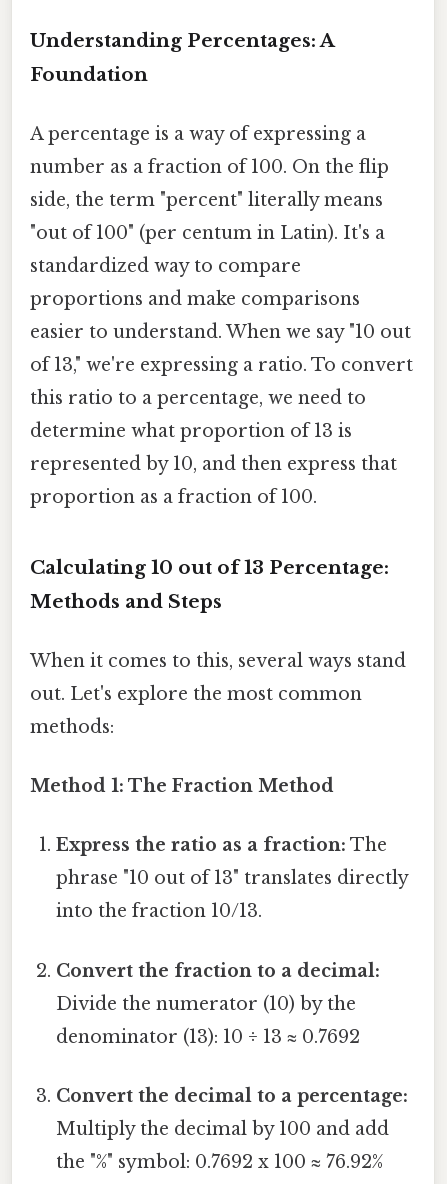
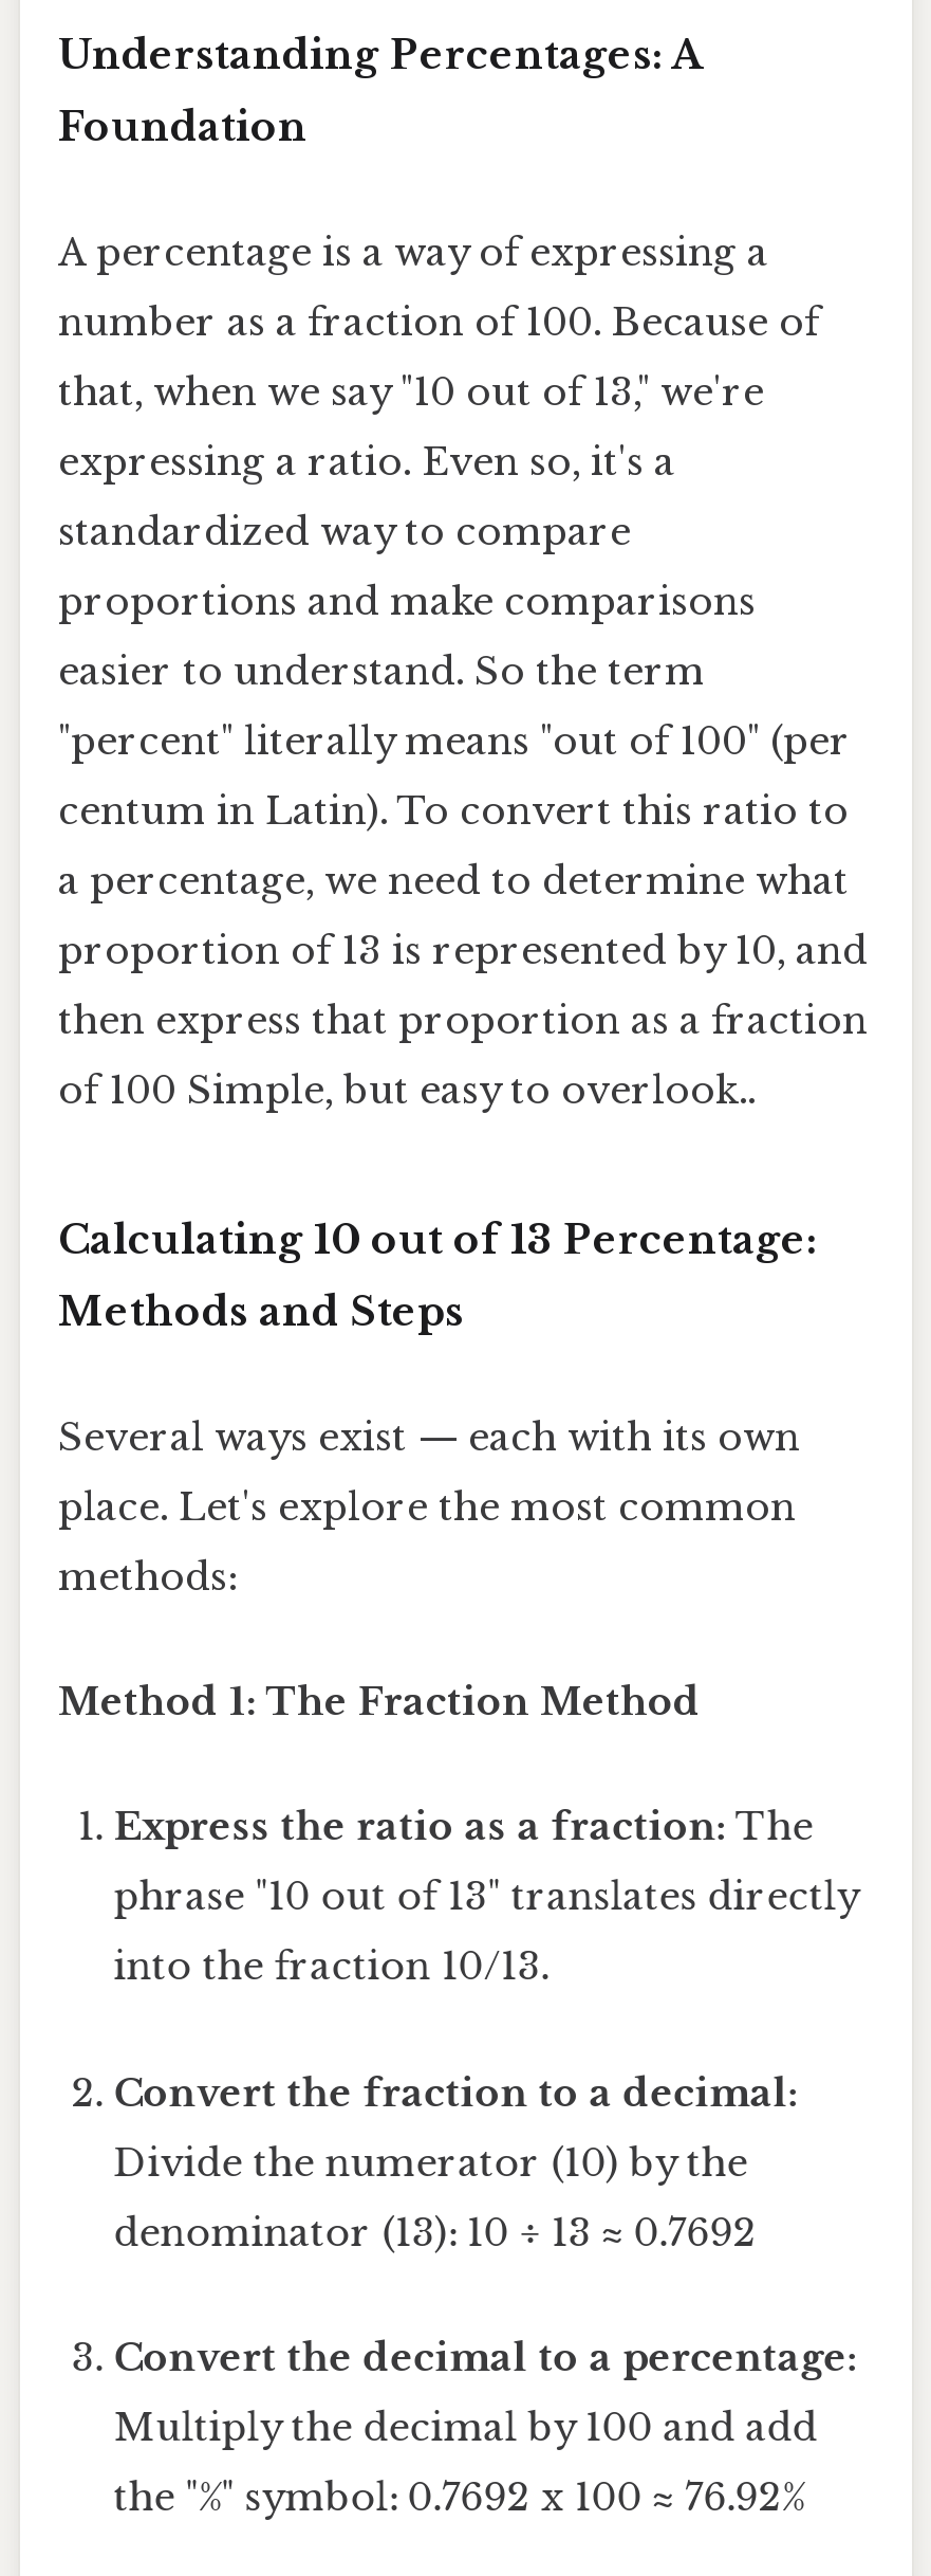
[30,156,389,178] number as a fraction of 100. On the flip -> [58,299,819,346] number as a fraction of 100. Because of
[30,189,383,211] side, the term "percent" literally means -> [58,369,764,416] that, when we say "10 out of 13," we're
[30,222,385,244] "out of 100" (per centum in Latin). It's a -> [58,439,675,485] expressing a ratio. Even so, it's a
[30,321,413,508] easier to understand. When we say "10 out | of 13," we're expressing a ratio. To convert | this ratio to a percentage, we need to | determine what proportion of 13 is | represented by 10, and then express that | proportion as a fraction of 100. -> [58,648,868,1114] easier to understand. So the term | "percent" literally means "out of 100" (per | centum in Latin). To convert this ratio to | a percentage, we need to determine what | proportion of 13 is represented by 10, and | then express that proportion as a fraction | of 100 Simple, but easy to overlook..
[30,650,406,672] When it comes to this, several ways stand -> [58,1414,800,1461] Several ways exist — each with its own
[30,683,362,705] out. Let's explore the most common -> [58,1484,796,1531] place. Let's explore the most common

